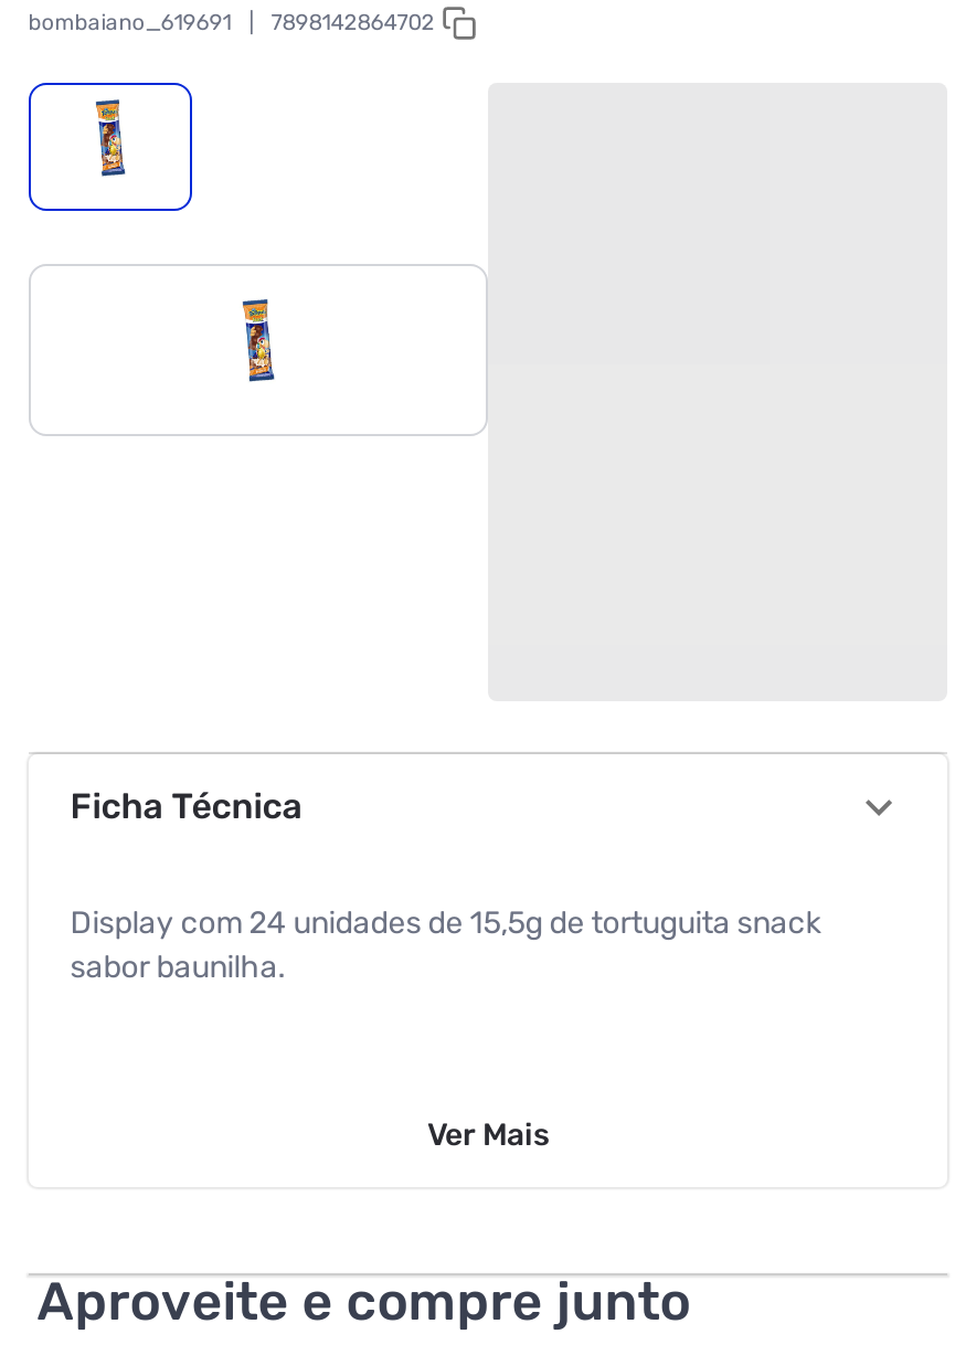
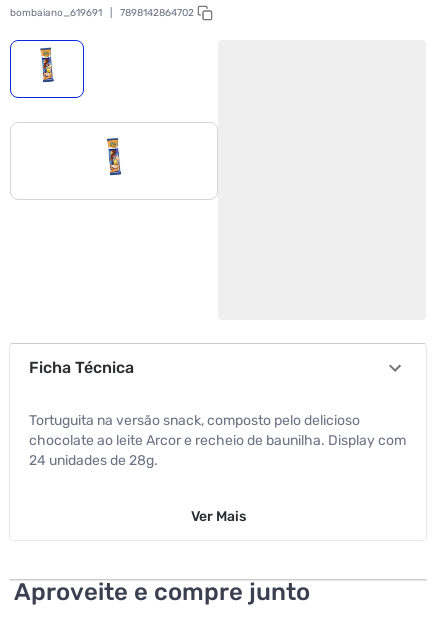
[70,904,821,986] Display com 24 unidades de 15,5g de tortuguita snack | sabor baunilha. -> [29,412,406,469] Tortuguita na versão snack, composto pelo delicioso | chocolate ao leite Arcor e recheio de baunilha. Display com | 24 unidades de 28g.

